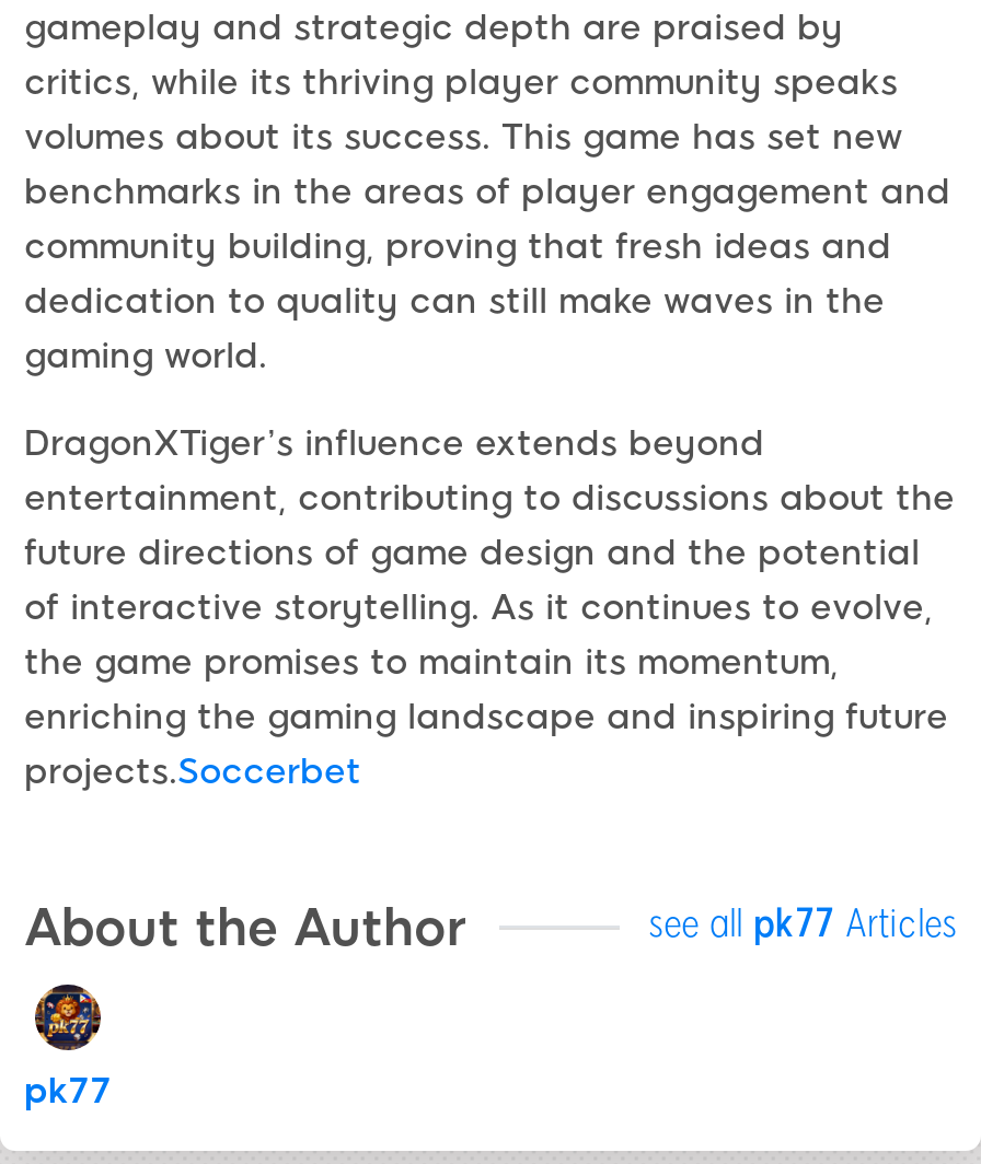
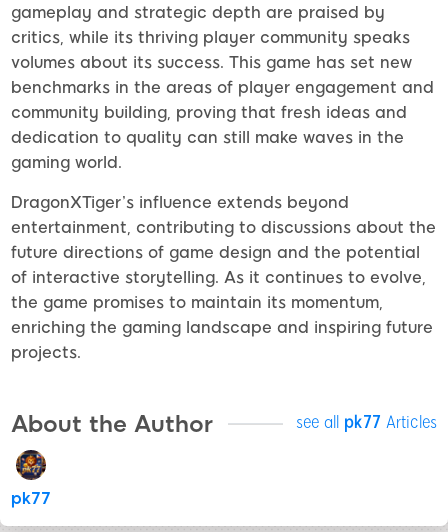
[24,751,361,792] projects.Soccerbet -> [11,343,81,362] projects.

